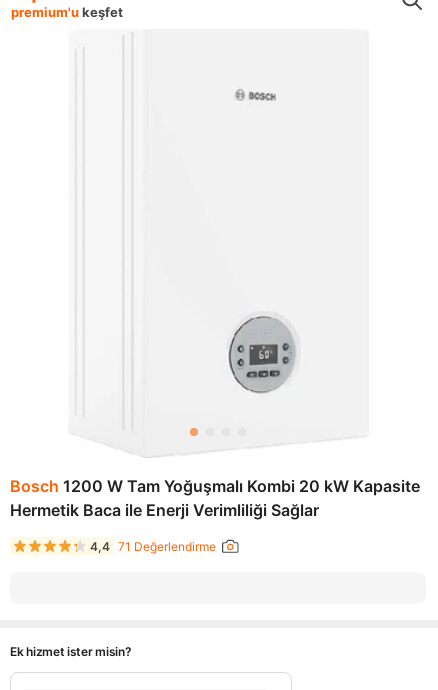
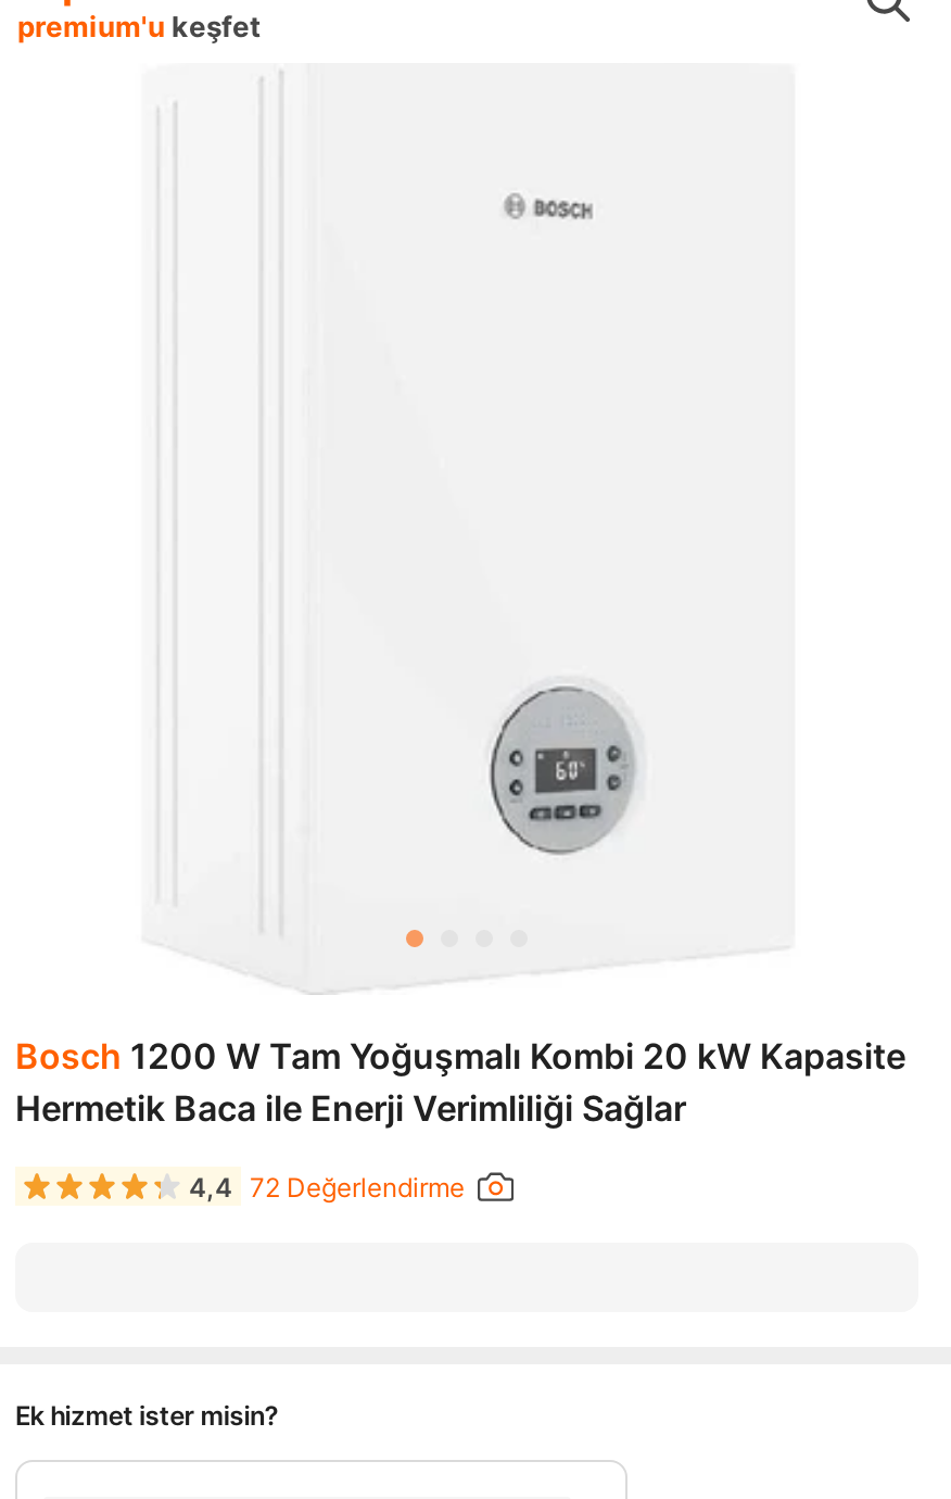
[90,538,216,553] 4,4 71 Değerlendirme -> [189,1170,465,1202] 4,4 72 Değerlendirme

